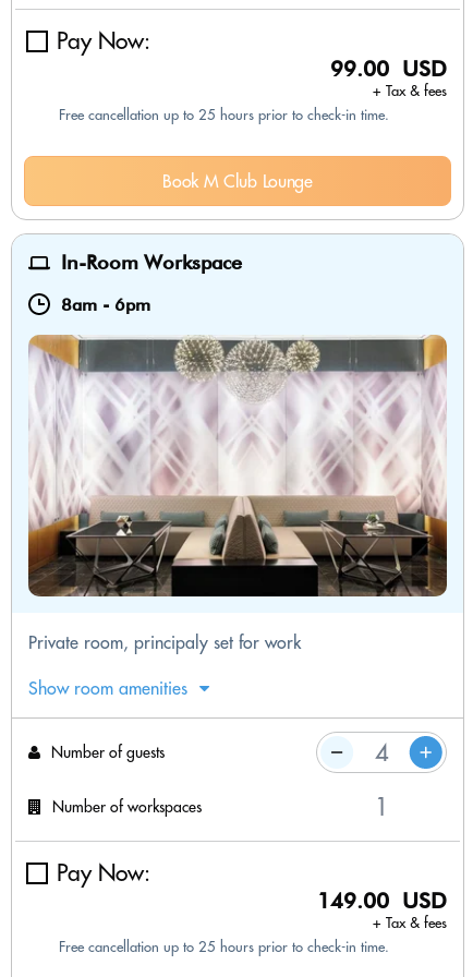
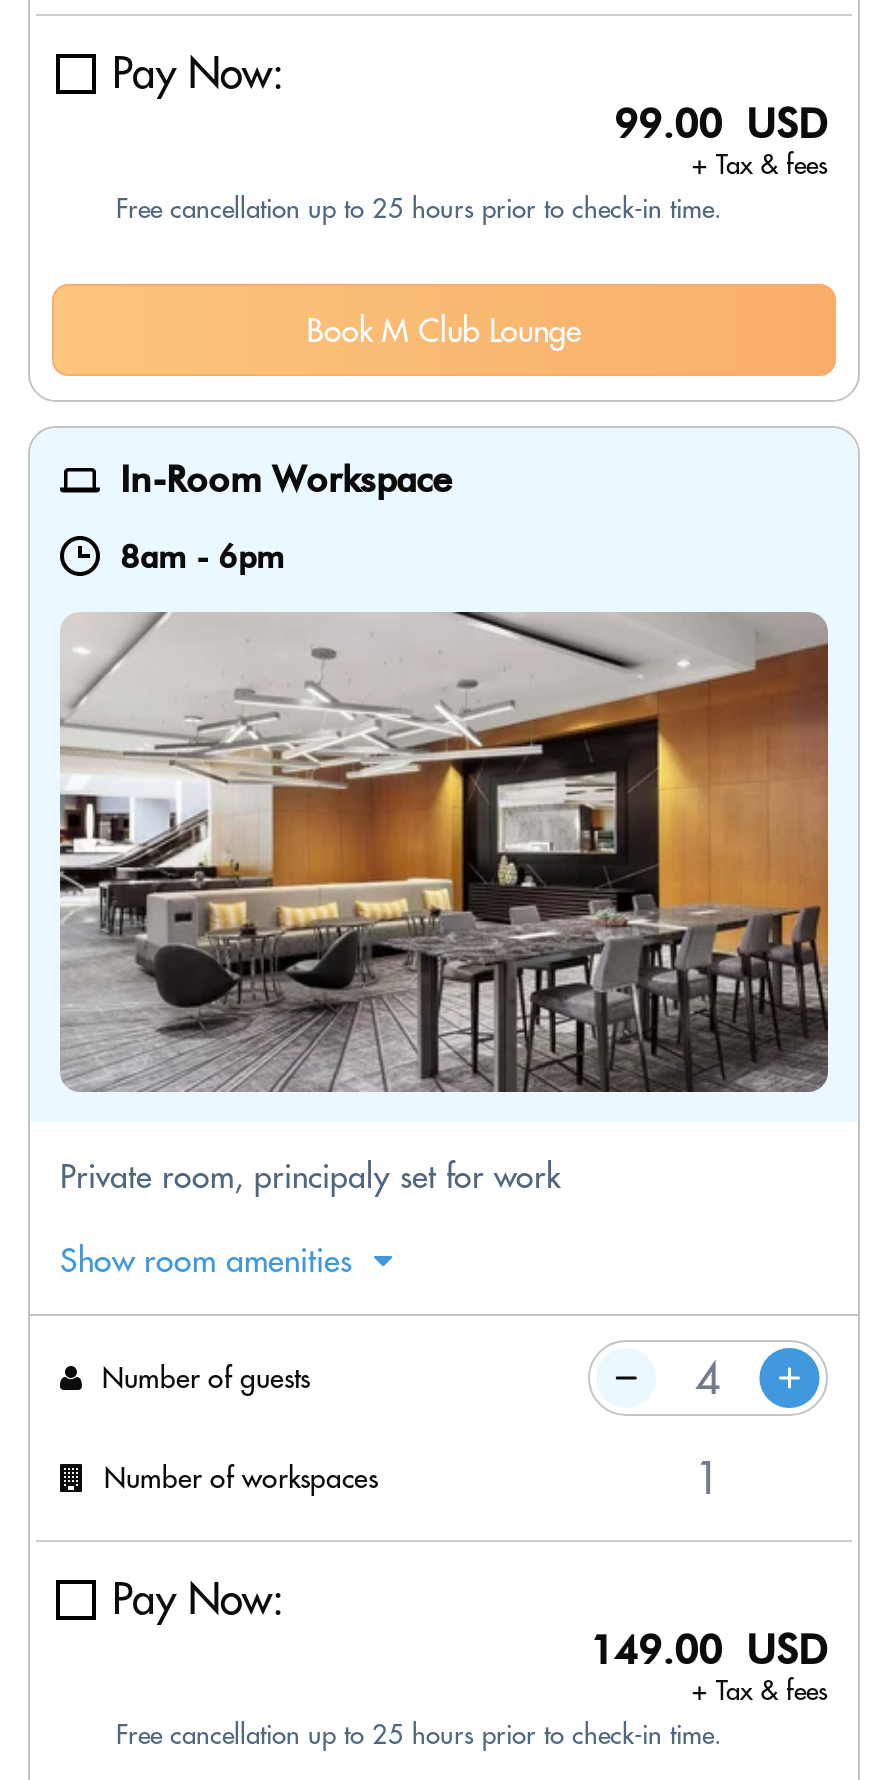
[28,335,448,598] [image] -> [58,610,830,1094] [image]

